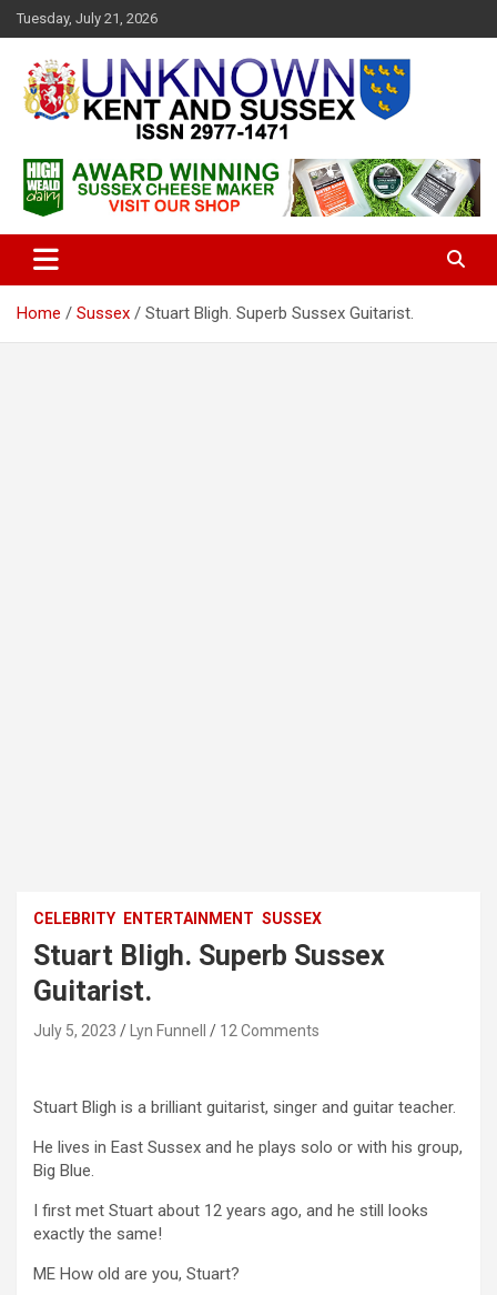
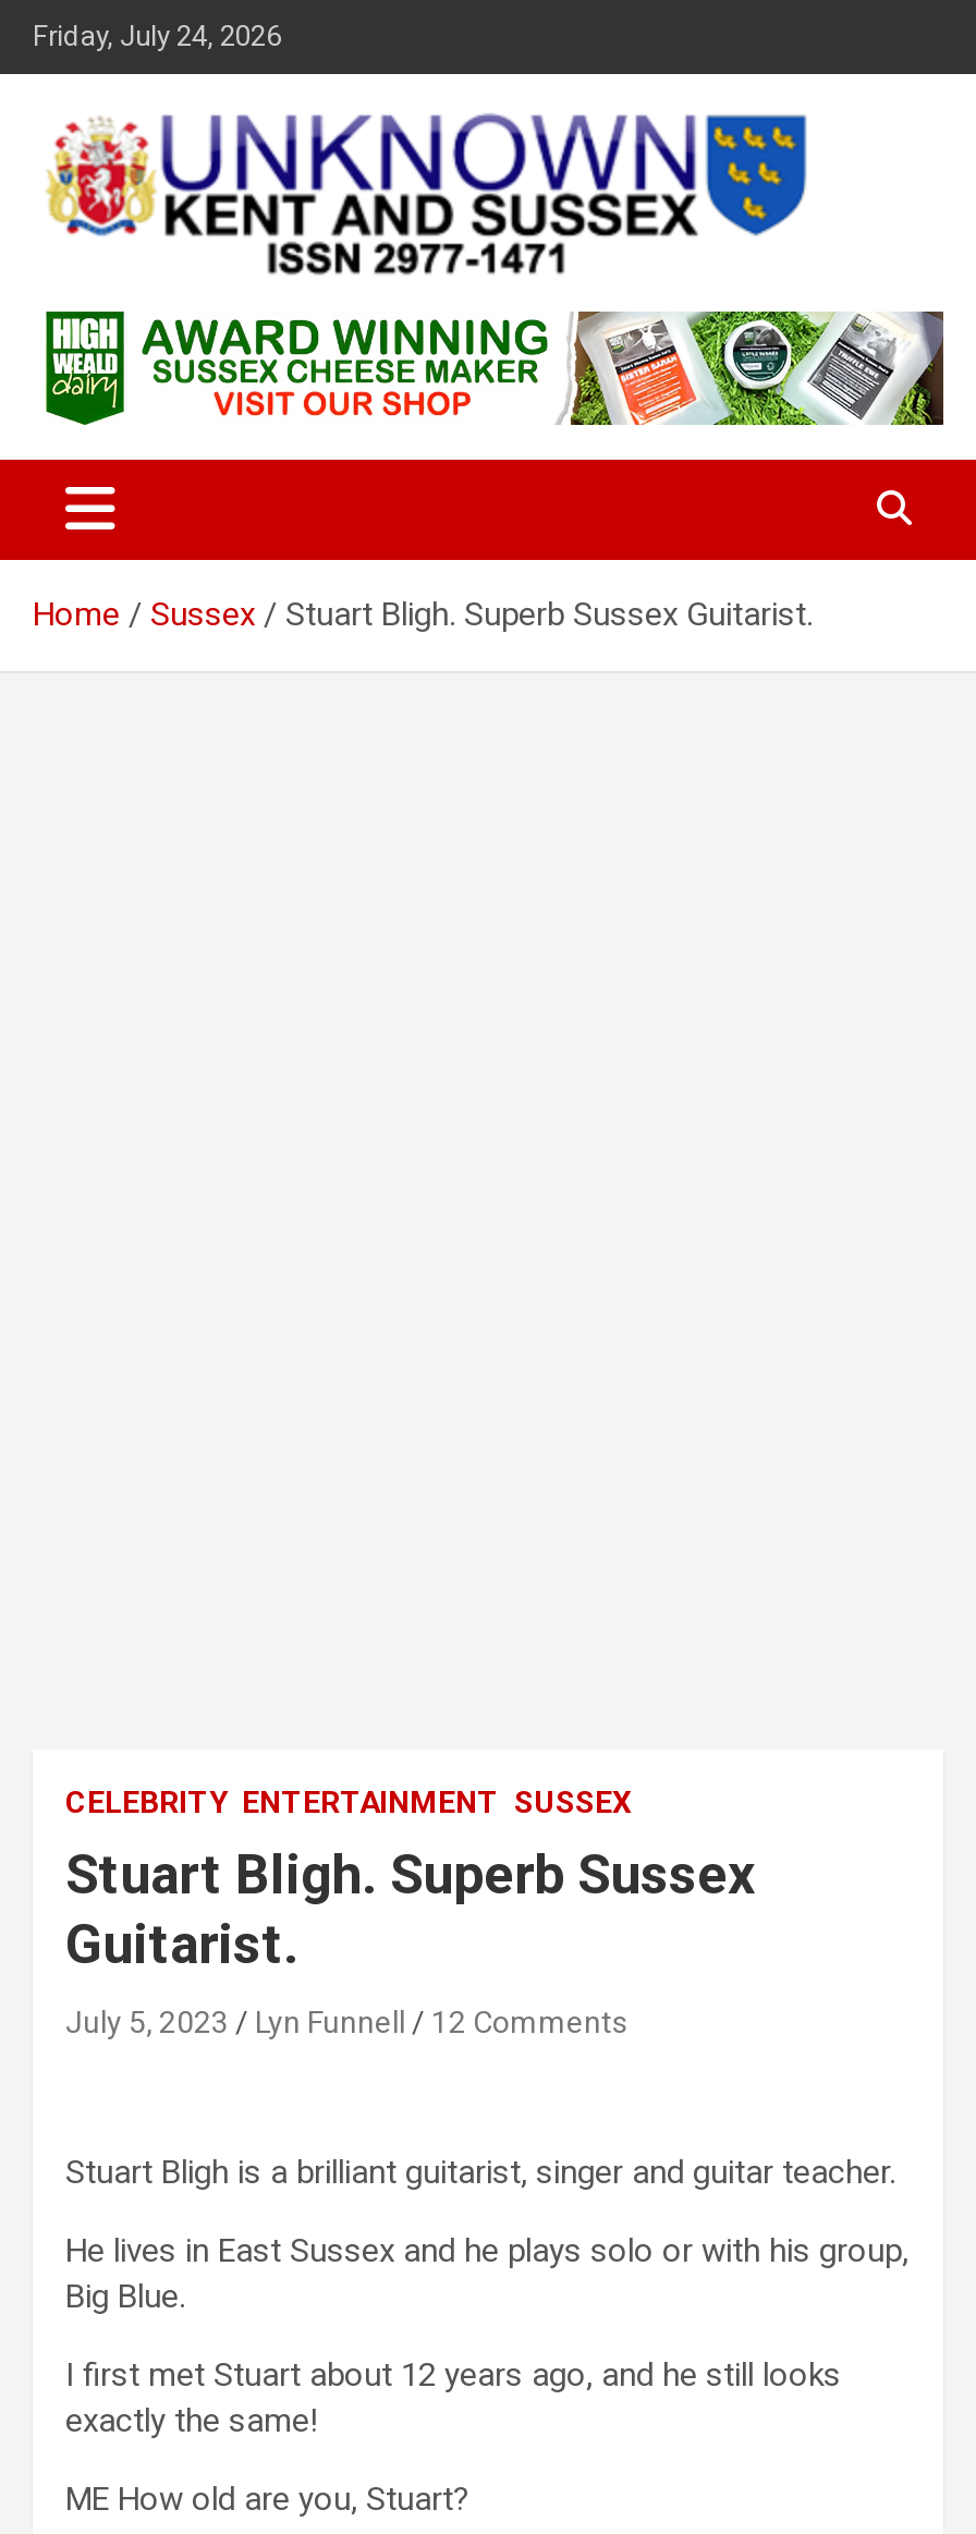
[17,10,158,27] Tuesday, July 21, 2026 -> [33,20,281,52] Friday, July 24, 2026

